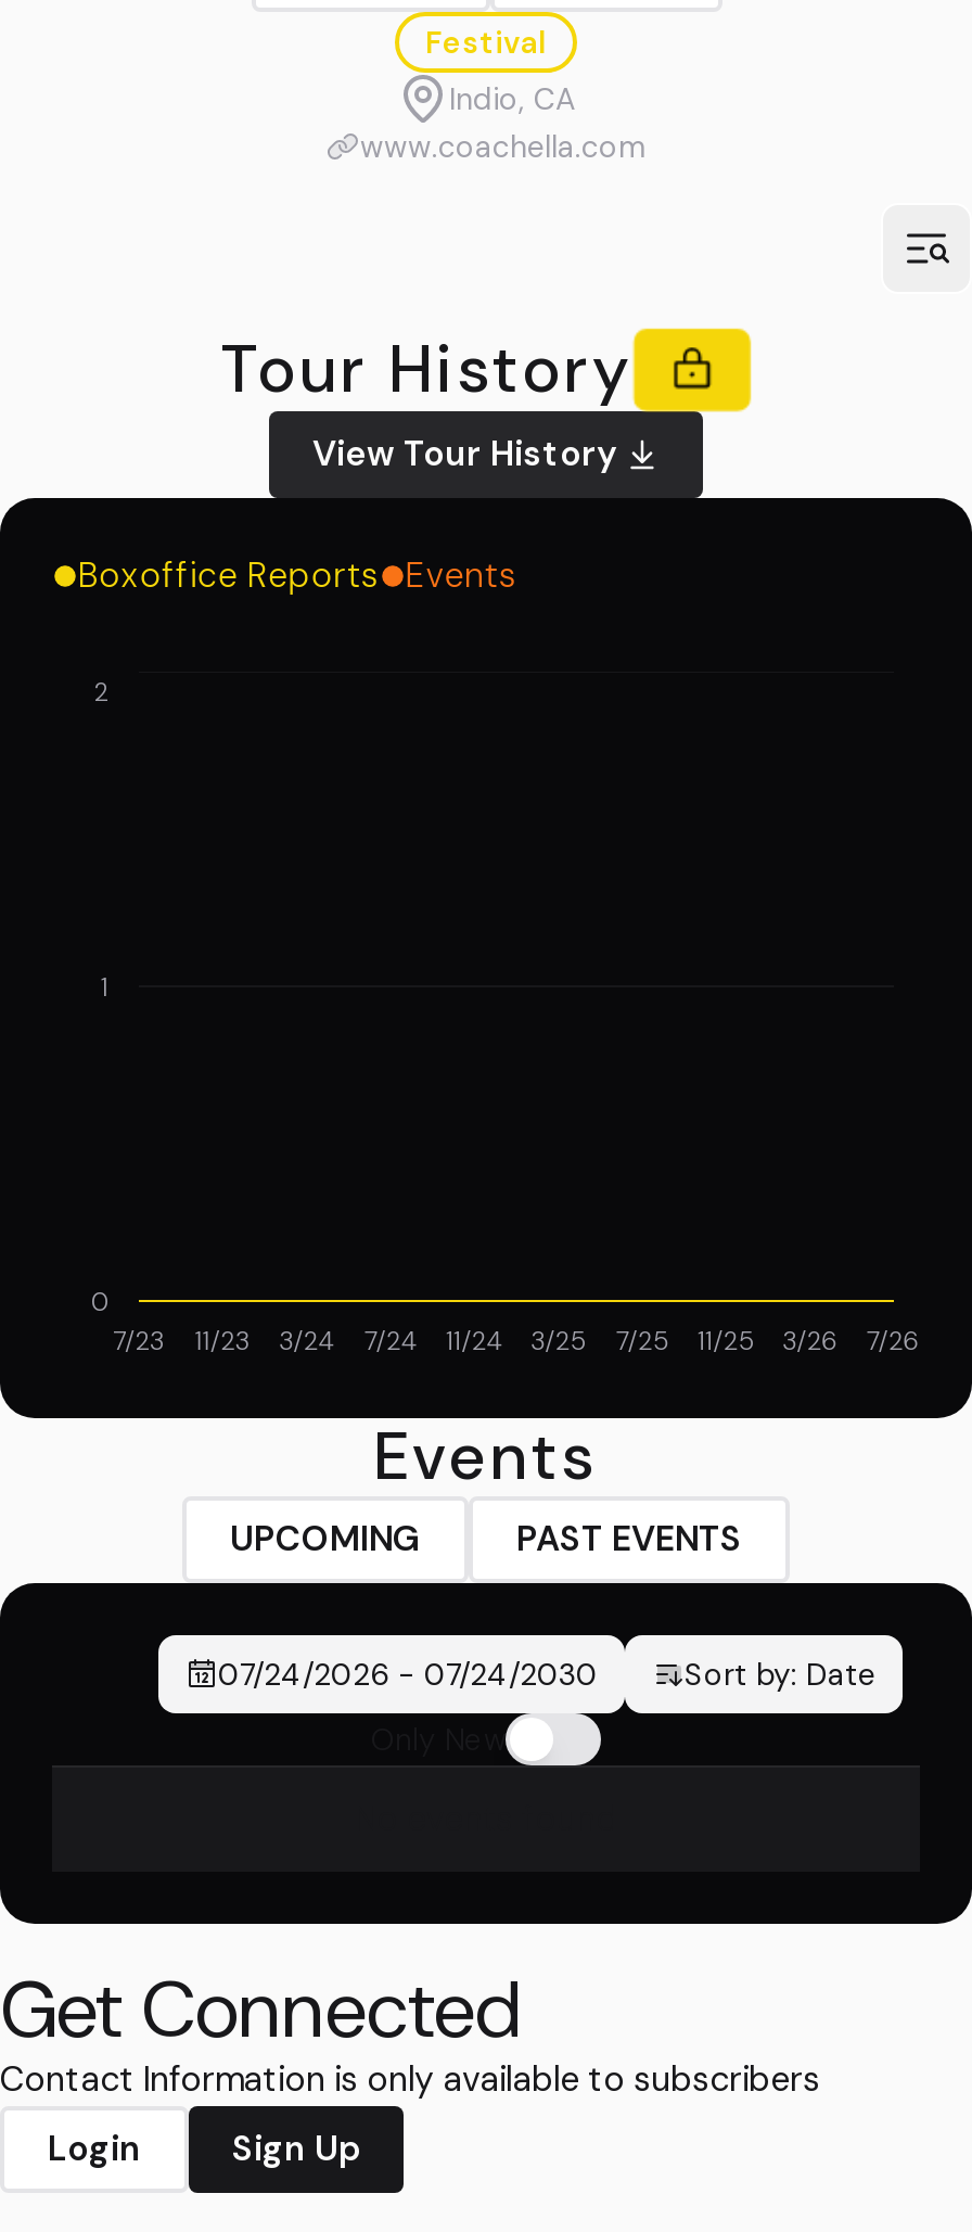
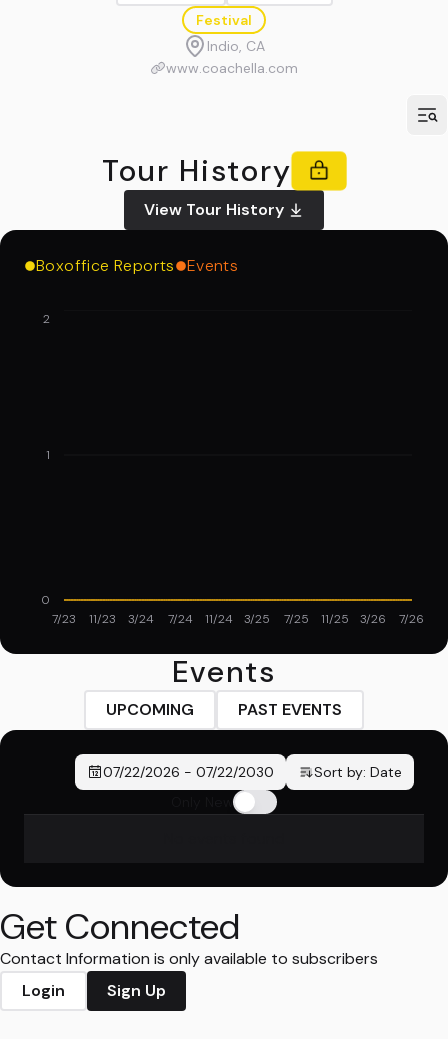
[218,1655,598,1694] 07/24/2026 - 07/24/2030 -> [102,763,273,781] 07/22/2026 - 07/22/2030

